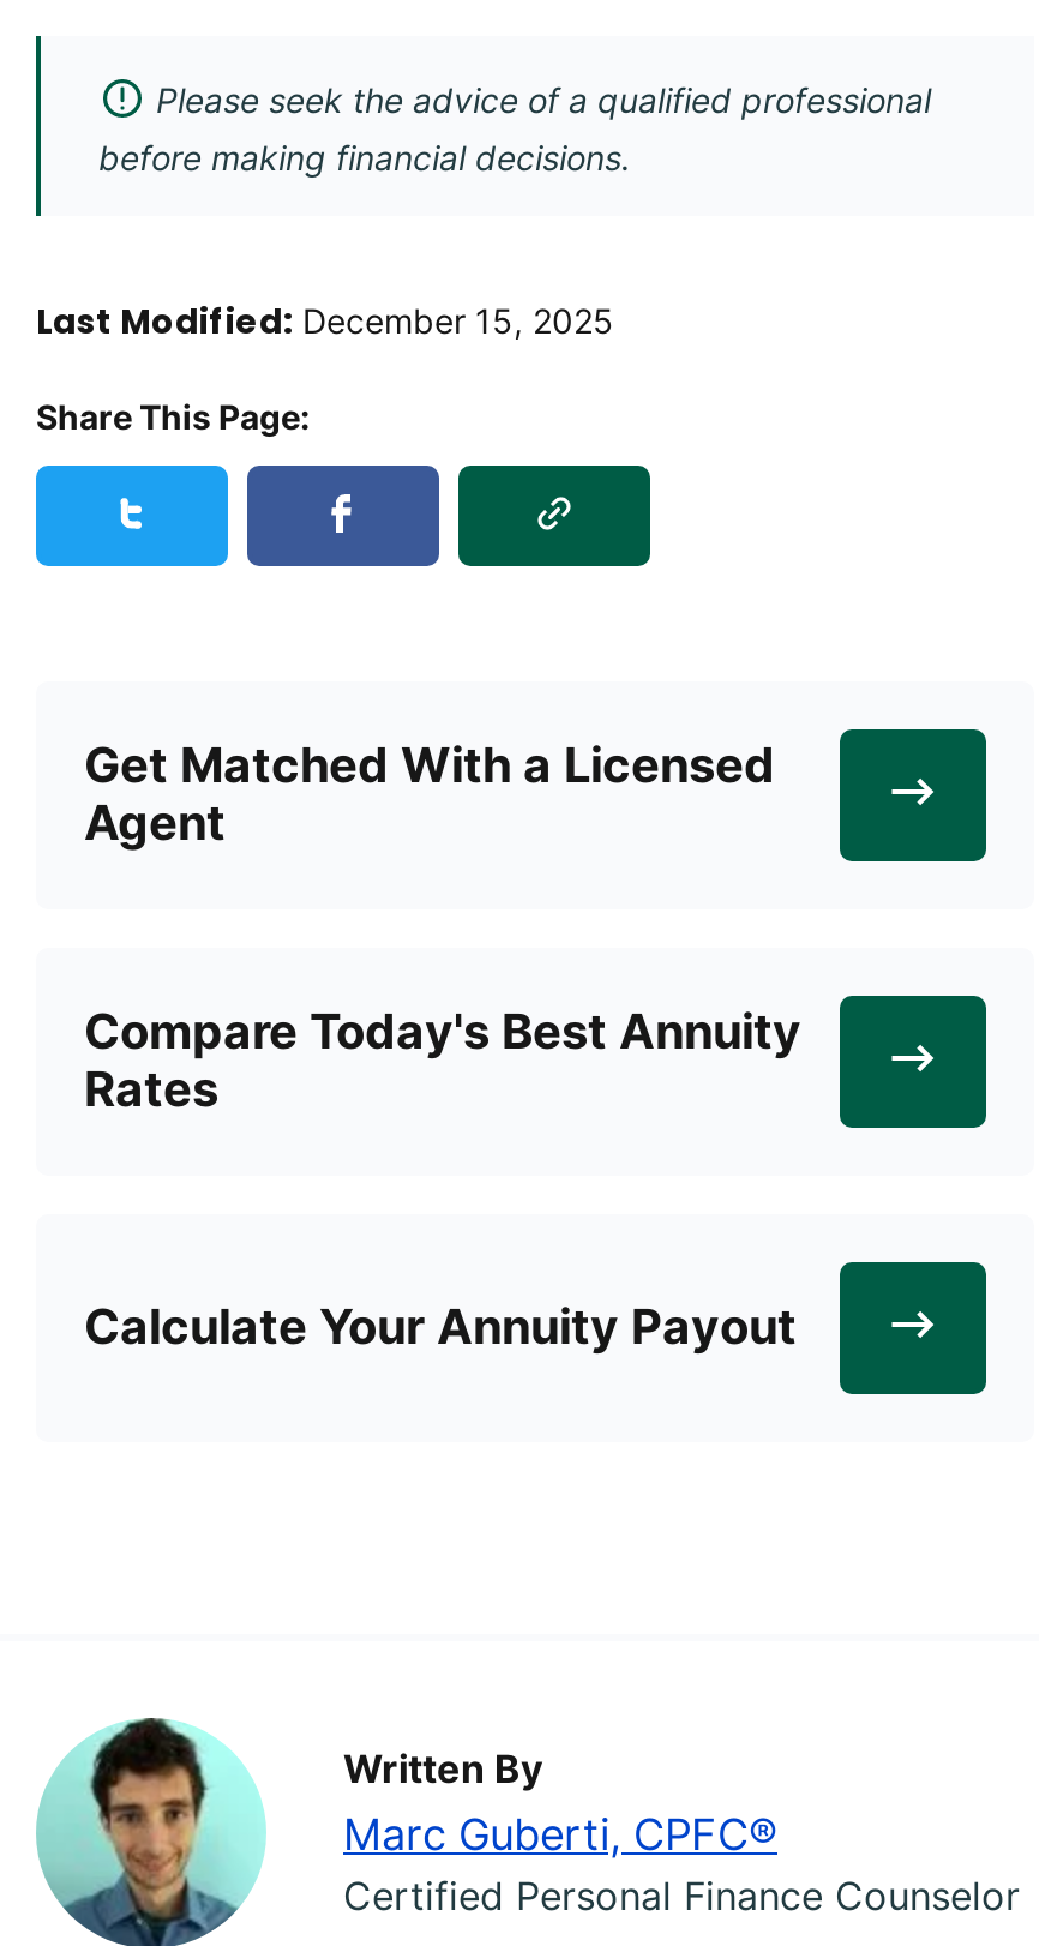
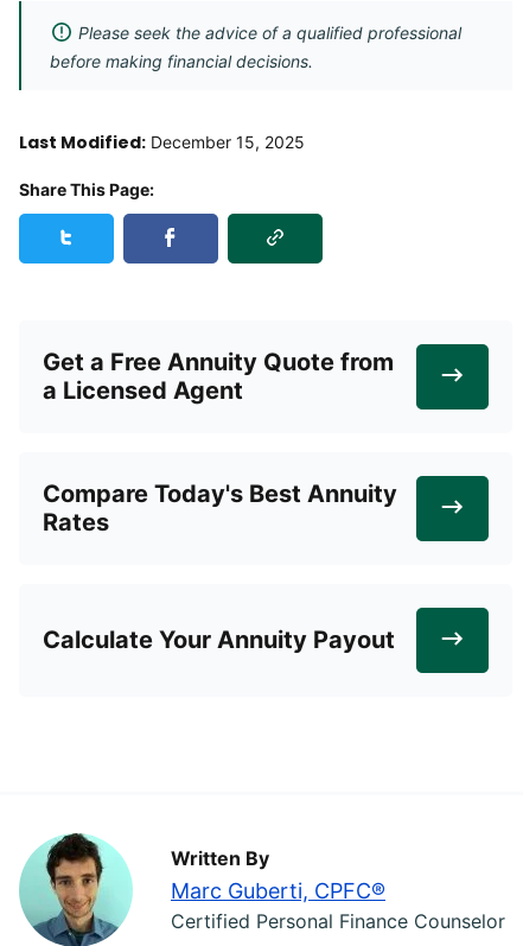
[84,737,775,852] Get Matched With a Licensed | Agent -> [43,348,394,405] Get a Free Annuity Quote from | a Licensed Agent

